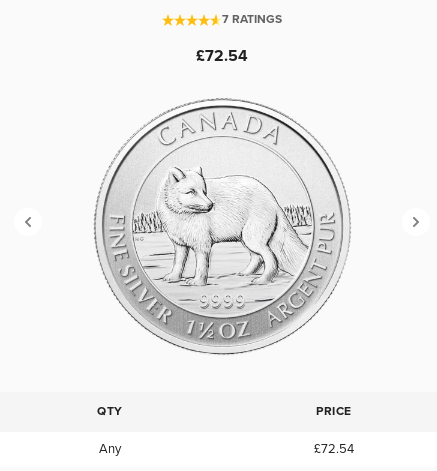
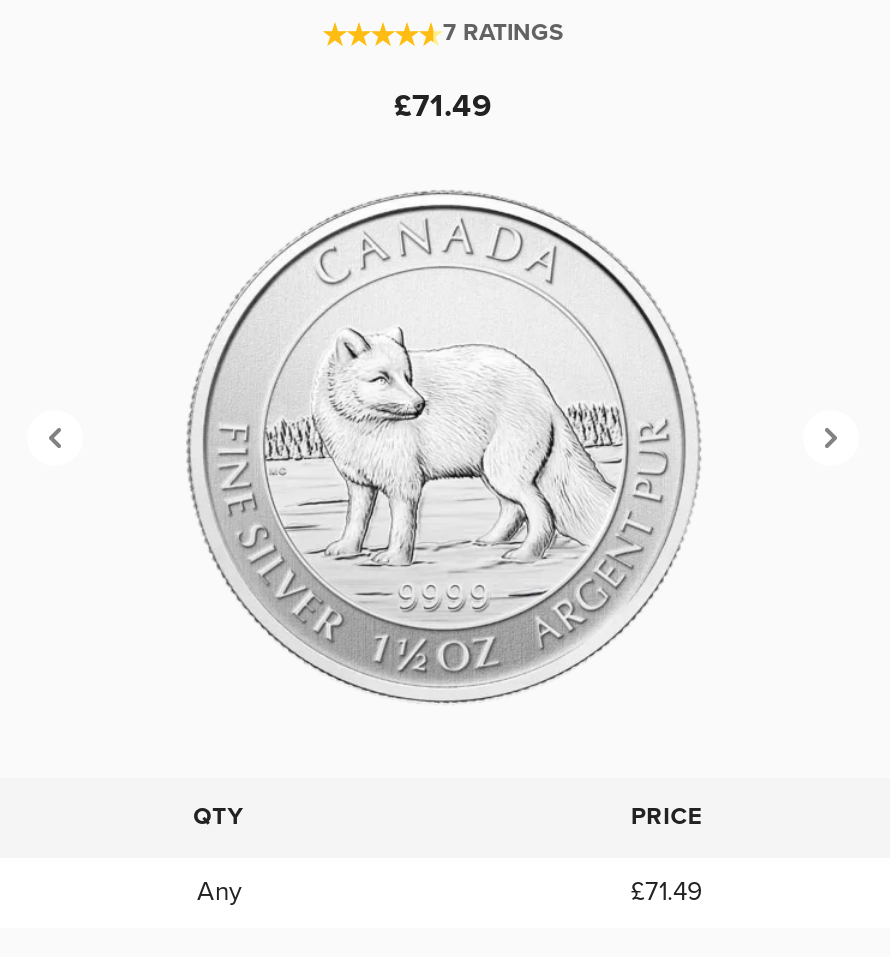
[196,46,248,66] £72.54 -> [394,86,492,126] £71.49
[314,441,354,457] £72.54 -> [631,876,703,908] £71.49

